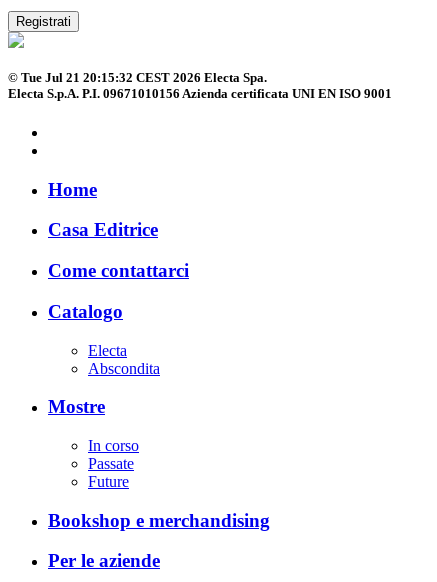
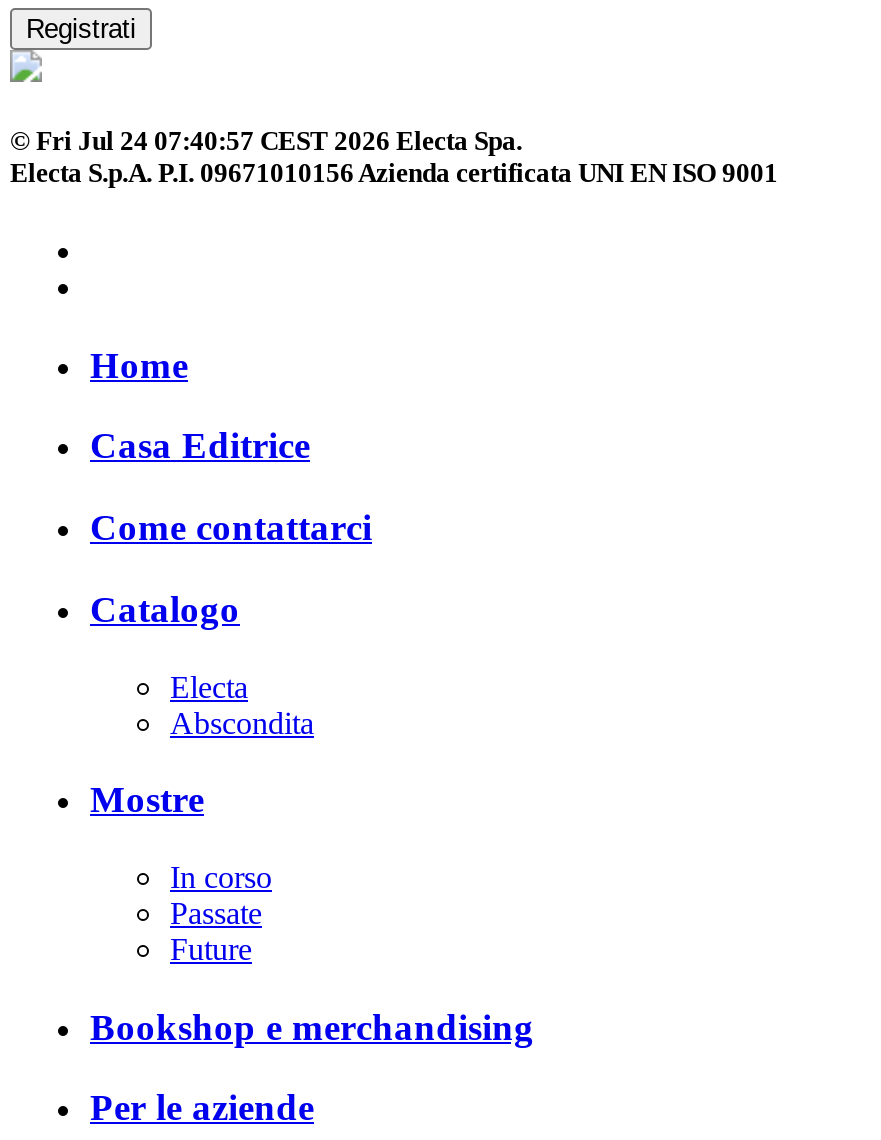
[8,70,267,85] © Tue Jul 21 20:15:32 CEST 2026 Electa Spa. -> [10,126,522,156] © Fri Jul 24 07:40:57 CEST 2026 Electa Spa.

